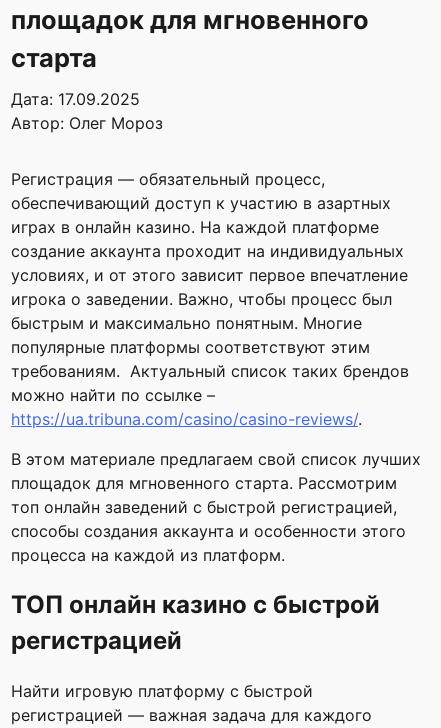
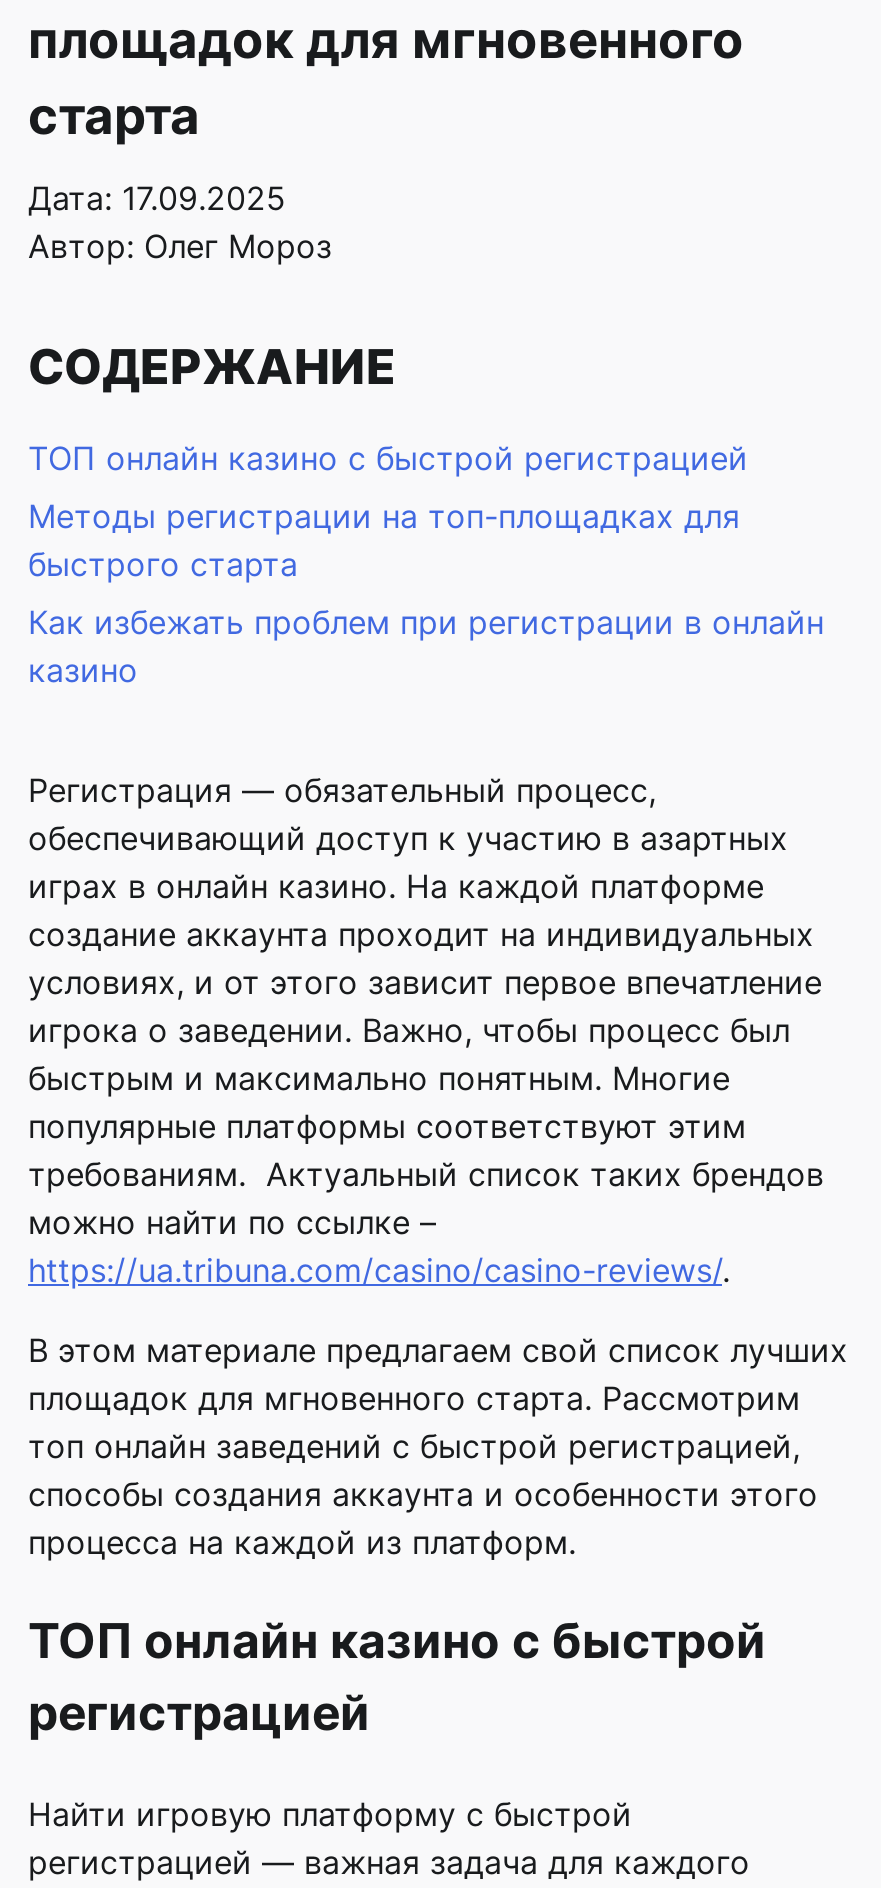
none -> [28,338,824,690] СОДЕРЖАНИЕ | ТОП онлайн казино с быстрой регистрацией | Методы регистрации на топ-площадках для | быстрого старта | Как избежать проблем при регистрации в онлайн | казино

